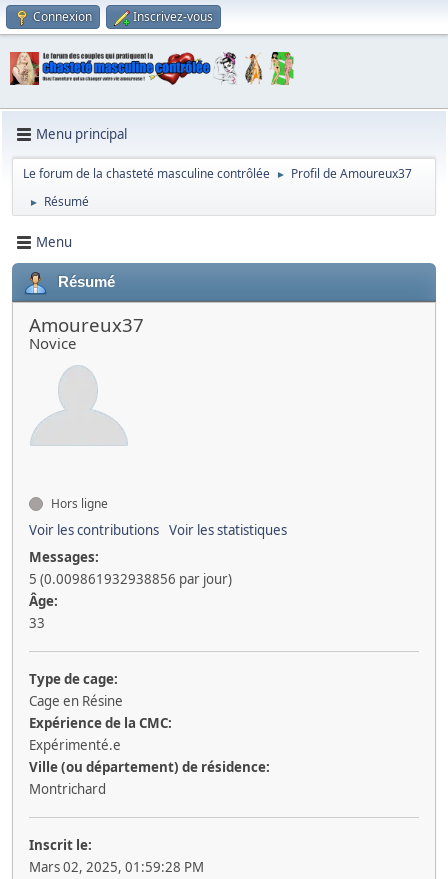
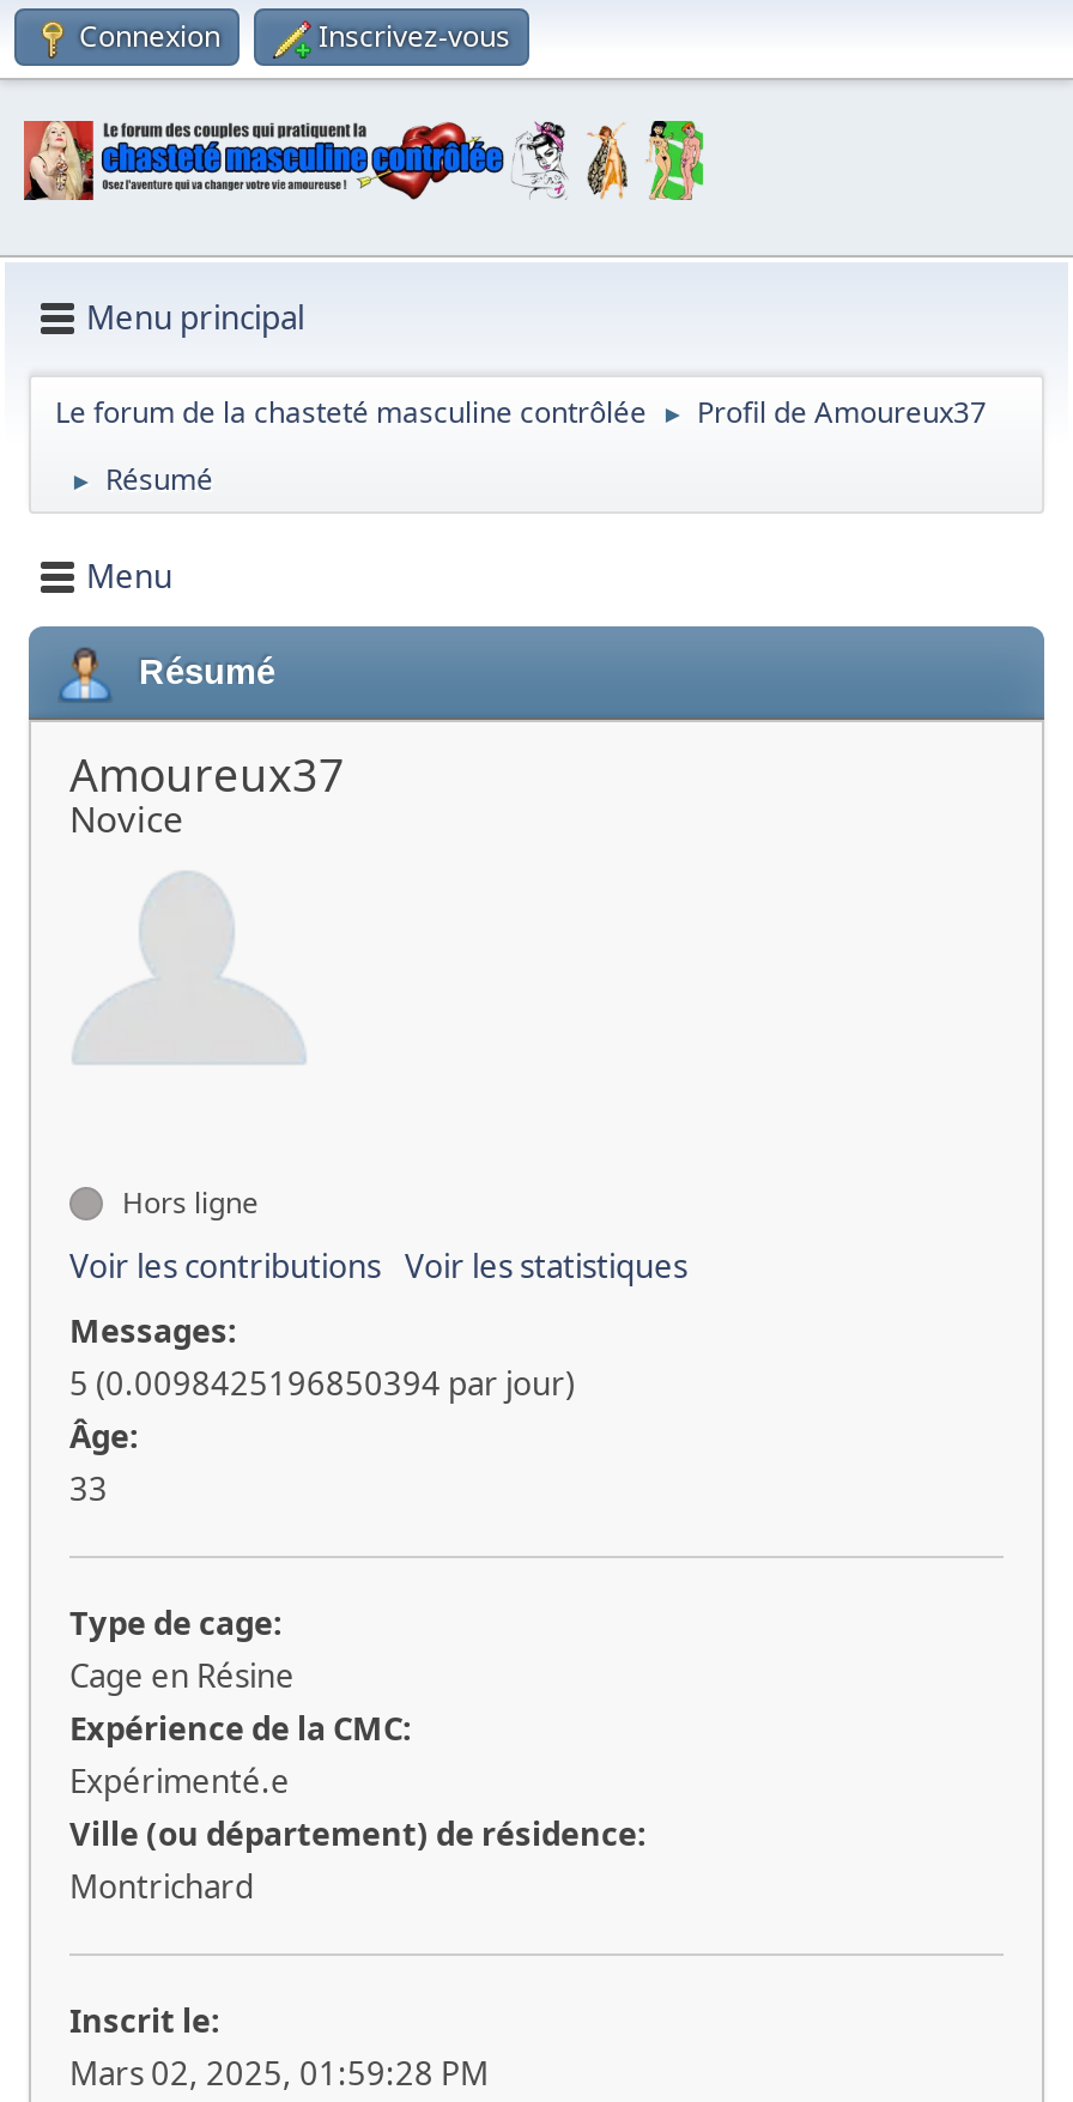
[29,569,232,587] 5 (0.009861932938856 par jour) -> [69,1361,575,1404] 5 (0.0098425196850394 par jour)

